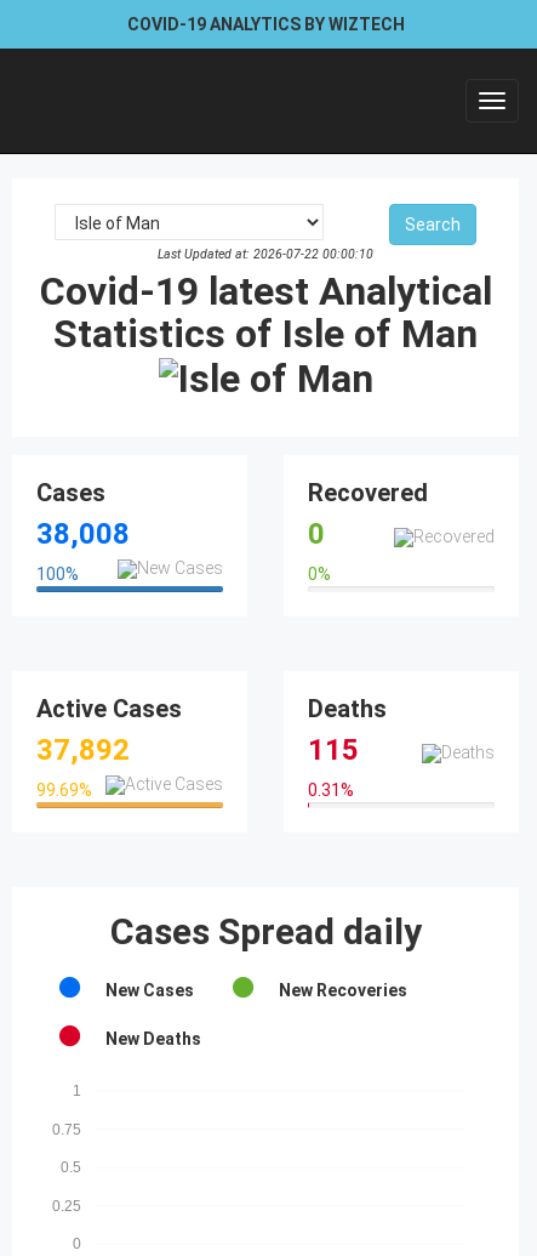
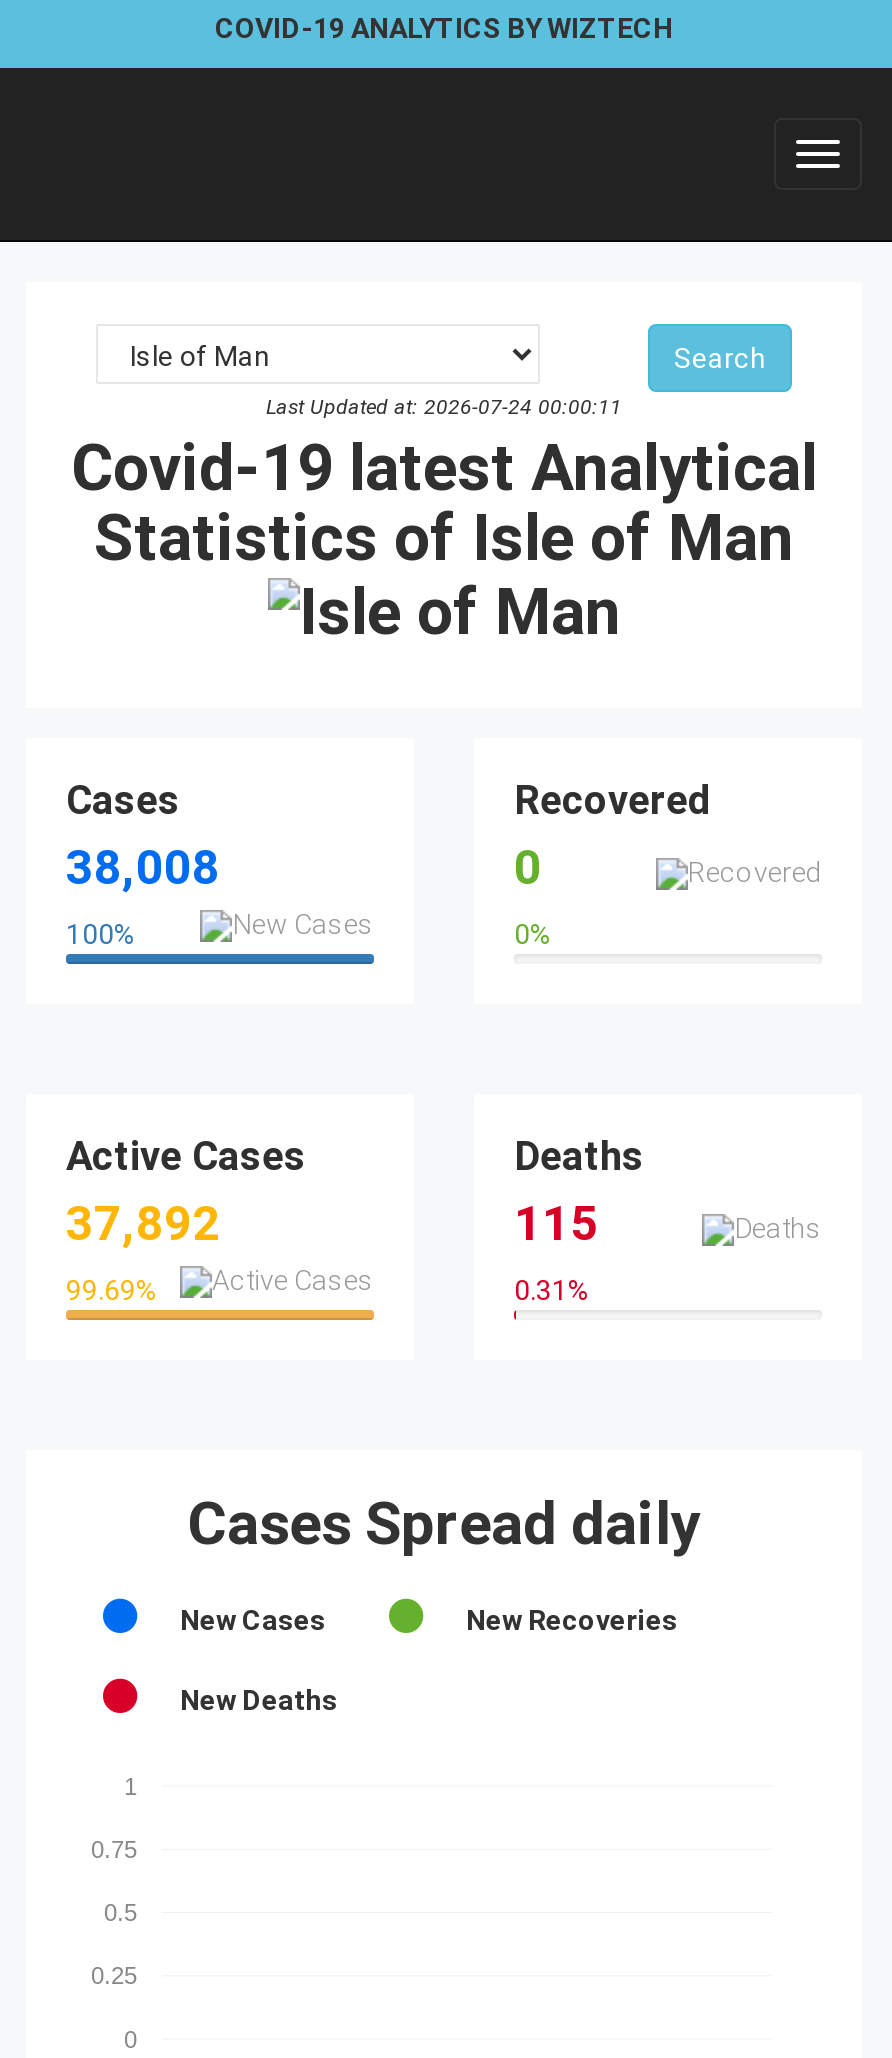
[158,246,373,262] Last Updated at: 2026-07-22 00:00:10 -> [266,394,622,420] Last Updated at: 2026-07-24 00:00:11

